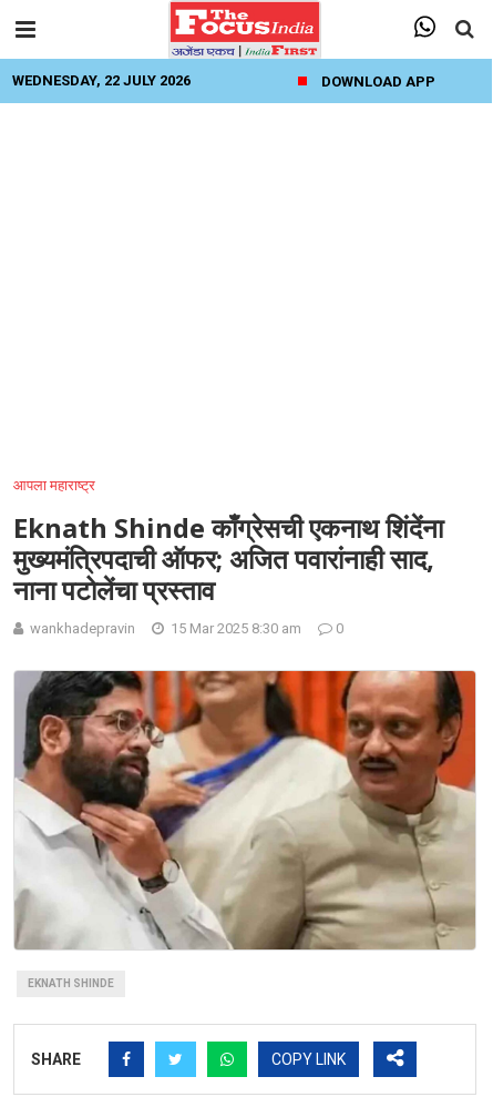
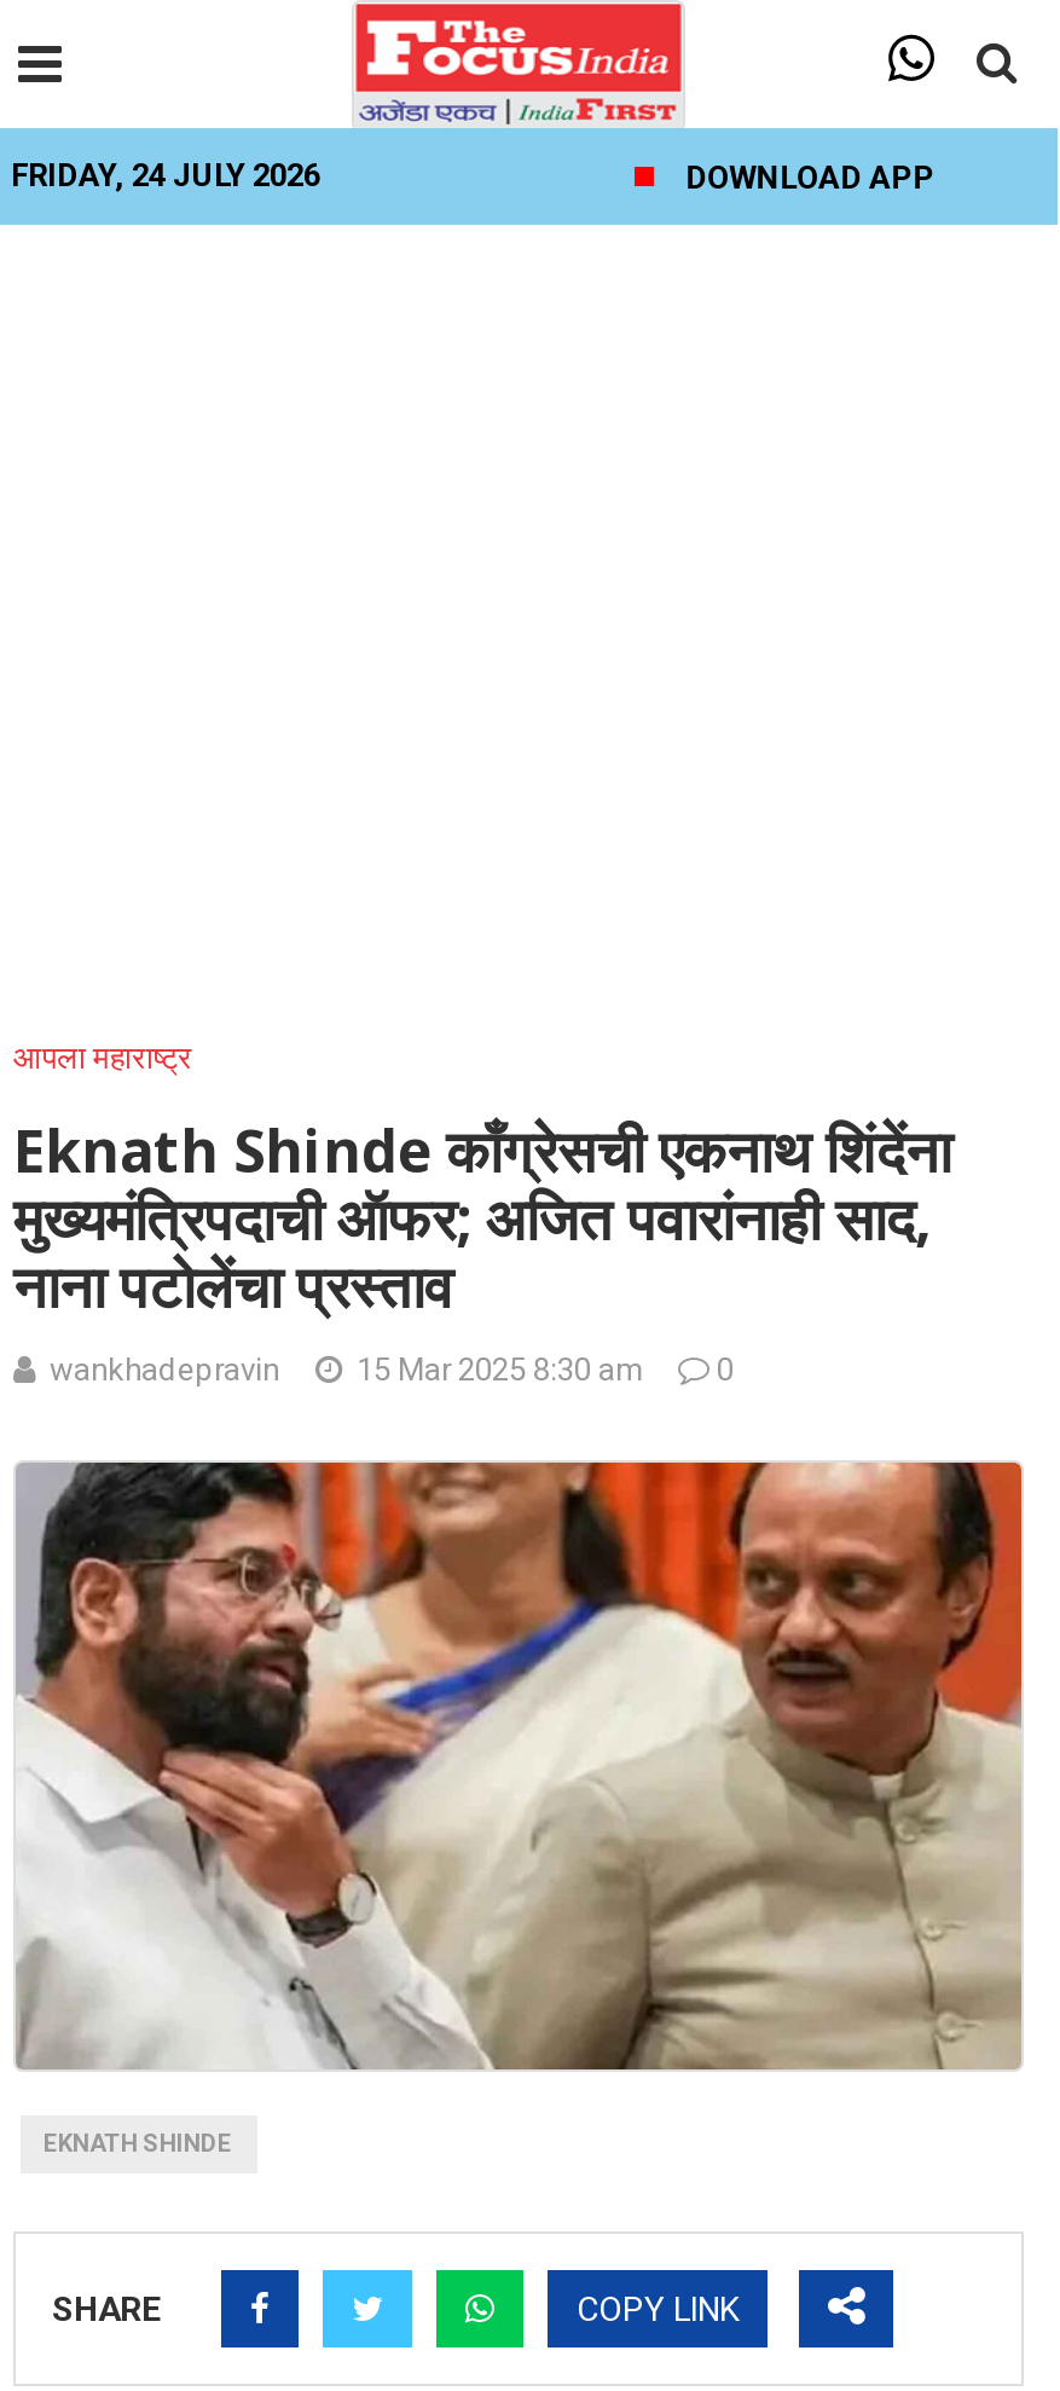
[12,72,191,89] WEDNESDAY, 22 JULY 2026 -> [11,157,320,193] FRIDAY, 24 JULY 2026

